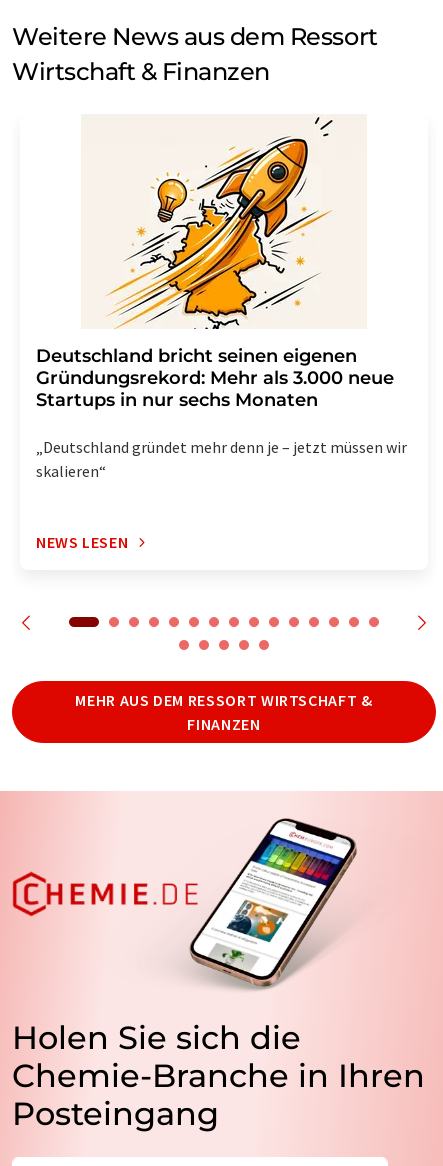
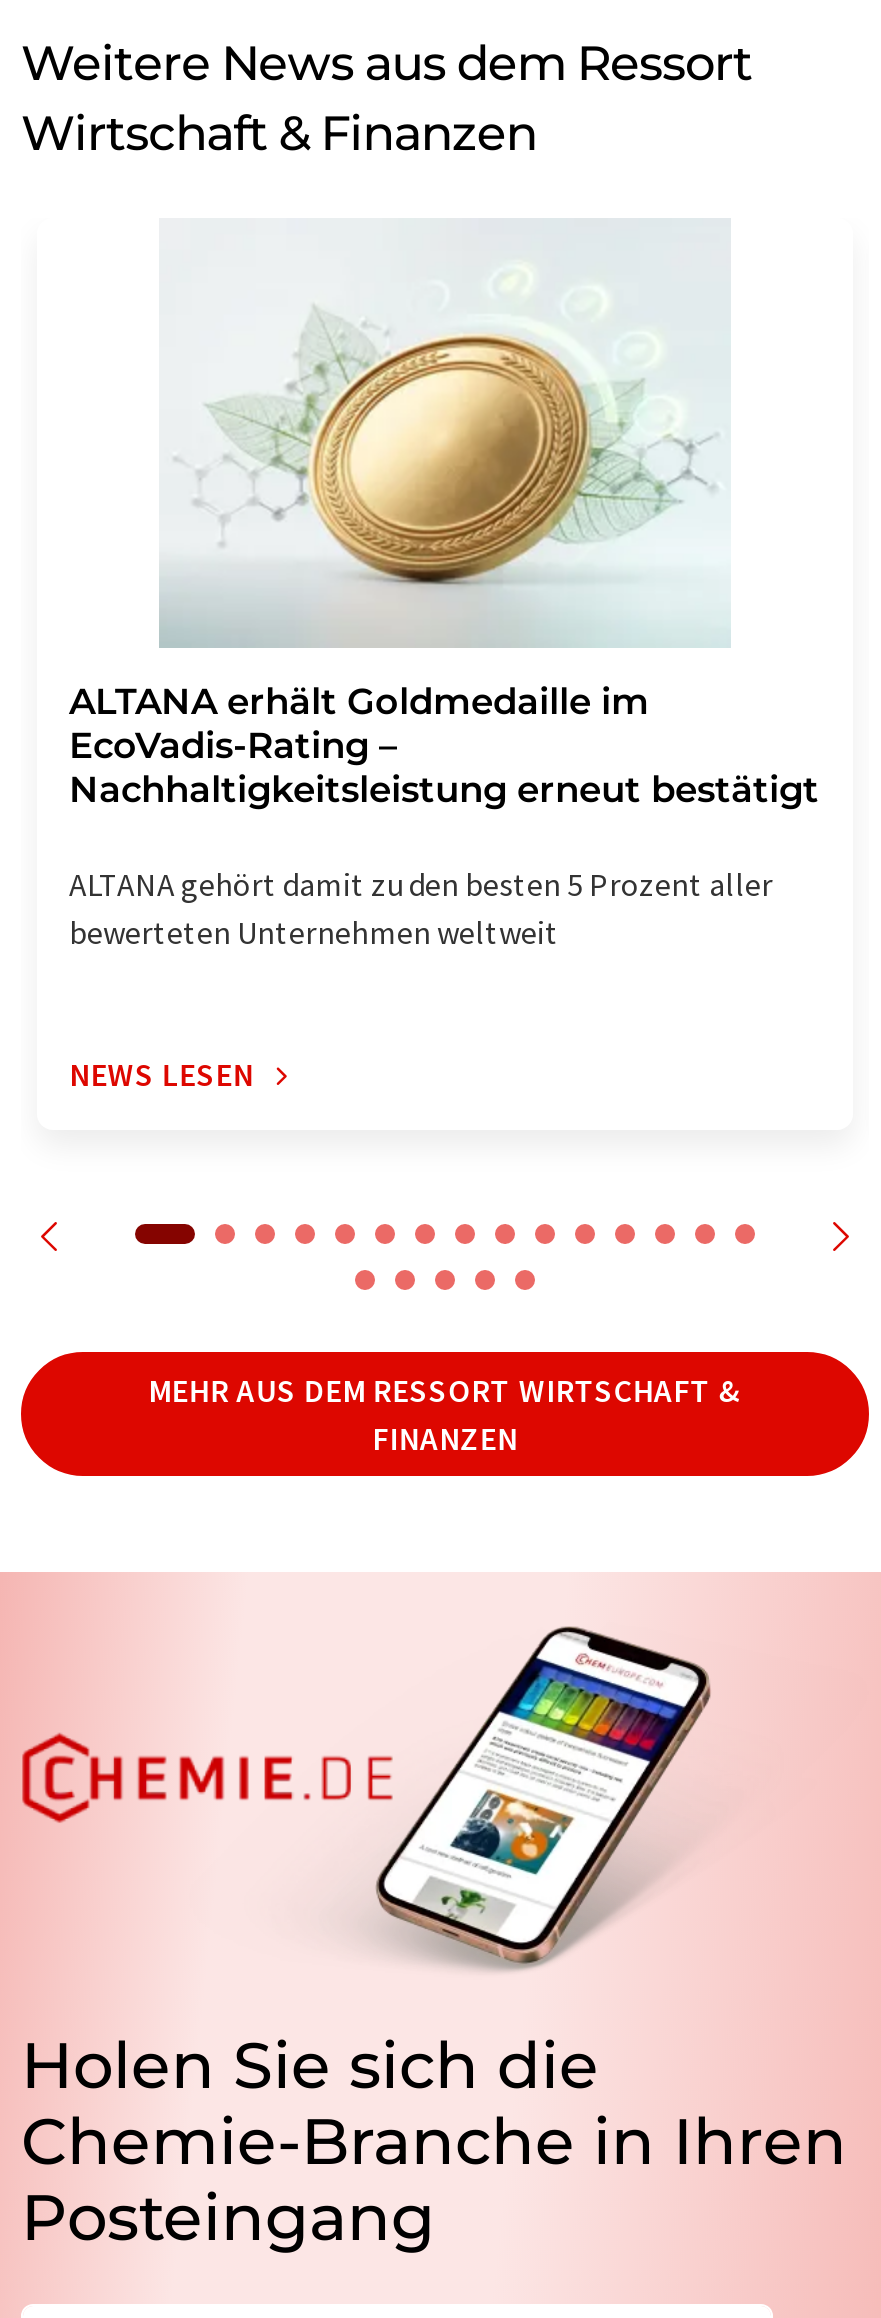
[36,117,394,411] [image] | Deutschland bricht seinen eigenen | Gründungsrekord: Mehr als 3.000 neue | Startups in nur sechs Monaten -> [69,226,819,812] [image] | ALTANA erhält Goldmedaille im | EcoVadis-Rating – | Nachhaltigkeitsleistung erneut bestätigt
[36,437,407,481] „Deutschland gründet mehr denn je – jetzt müssen wir | skalieren“ -> [69,864,773,952] ALTANA gehört damit zu den besten 5 Prozent aller | bewerteten Unternehmen weltweit

